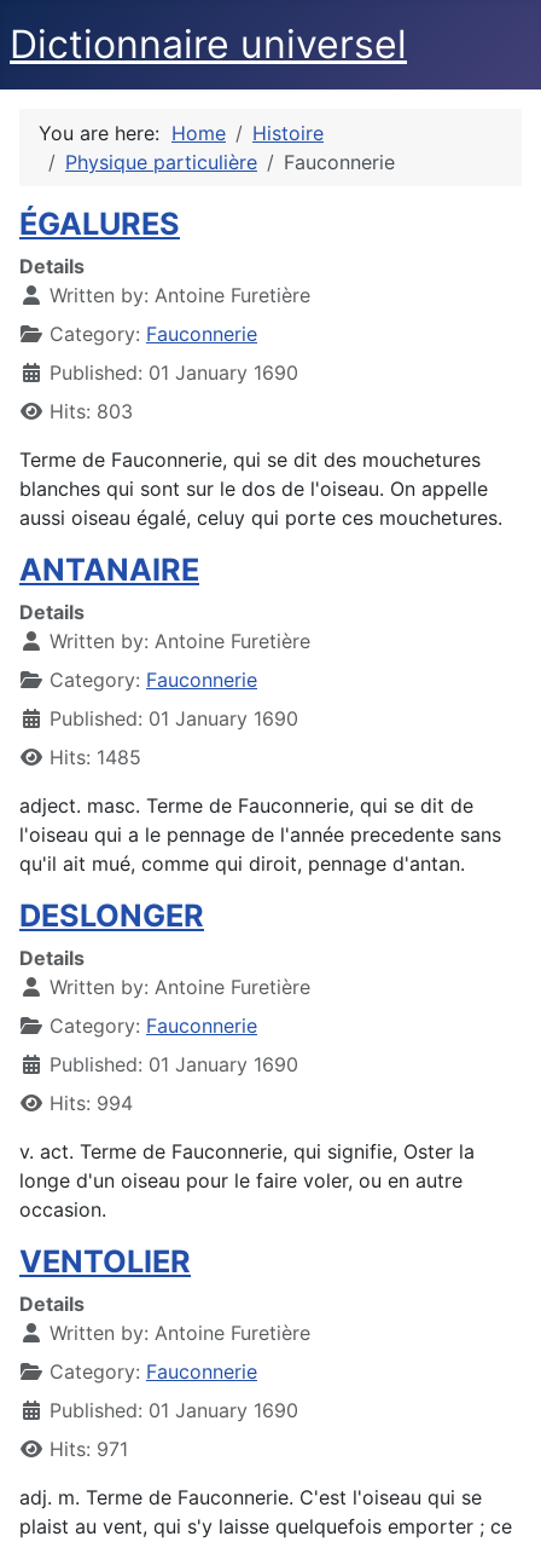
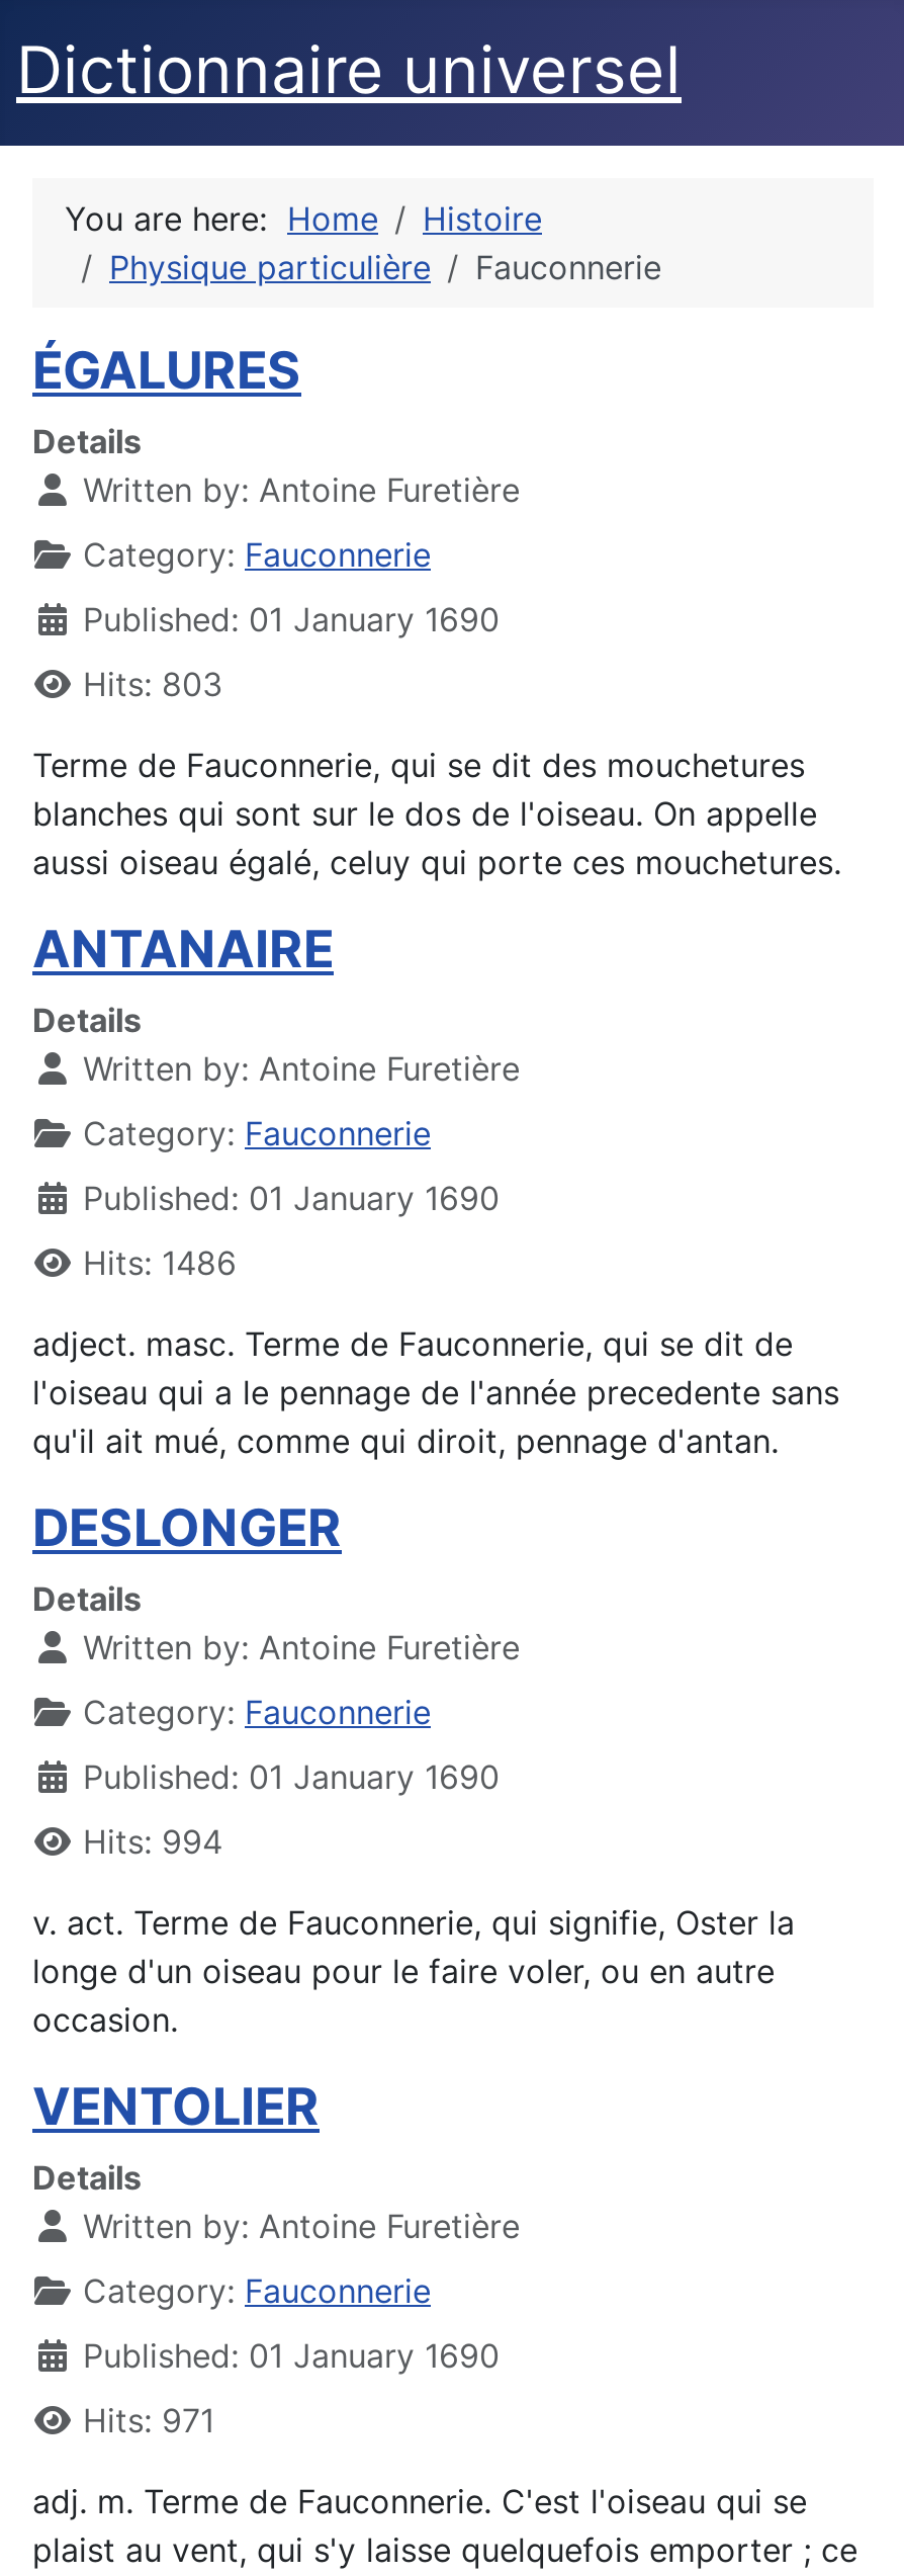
[50,745,141,769] Hits: 1485 -> [83,1242,237,1283] Hits: 1486

